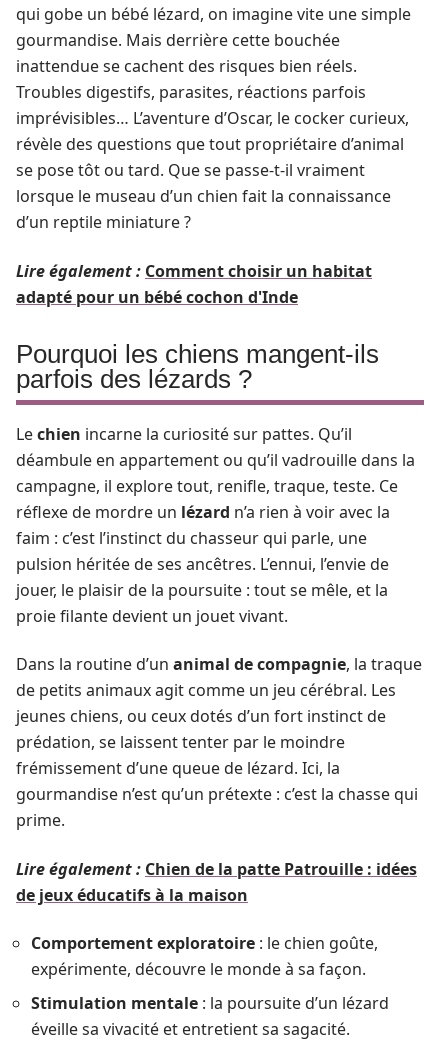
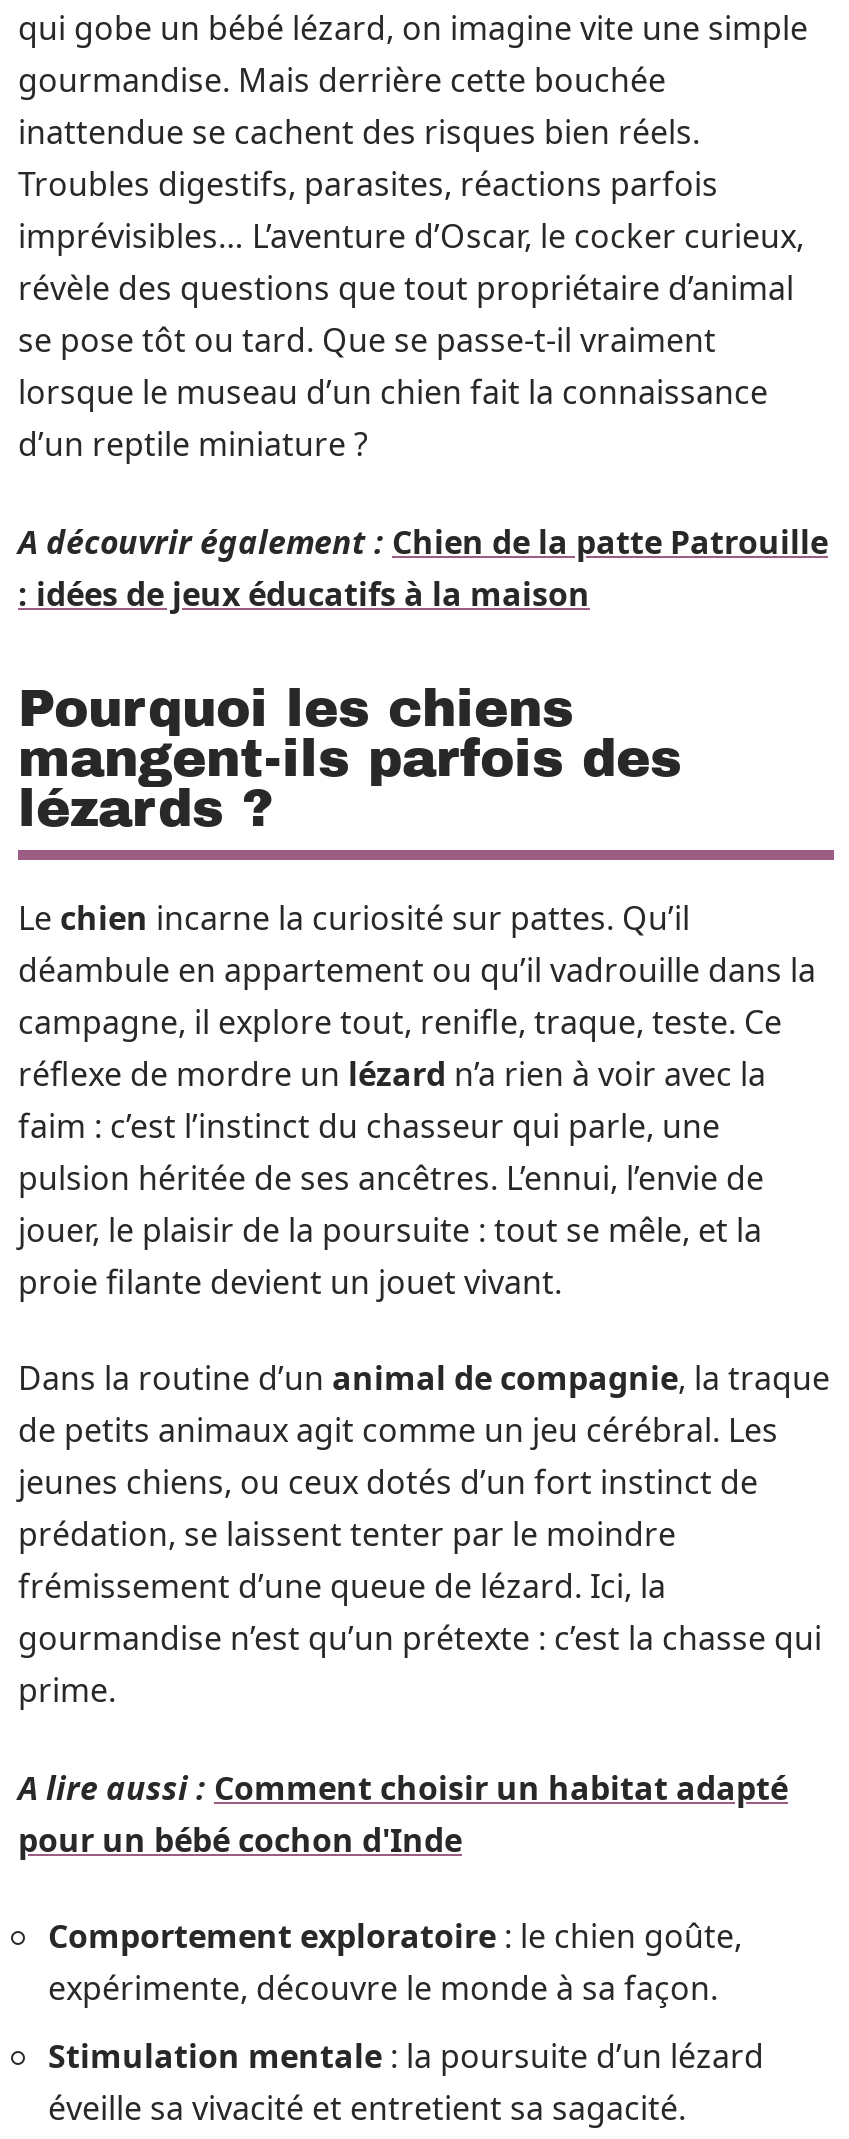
[16,259,372,307] Lire également : Comment choisir un habitat | adapté pour un bébé cochon d'Inde -> [18,519,828,615] A découvrir également : Chien de la patte Patrouille | : idées de jeux éducatifs à la maison
[16,857,417,905] Lire également : Chien de la patte Patrouille : idées | de jeux éducatifs à la maison -> [18,1765,788,1861] A lire aussi : Comment choisir un habitat adapté | pour un bébé cochon d'Inde

